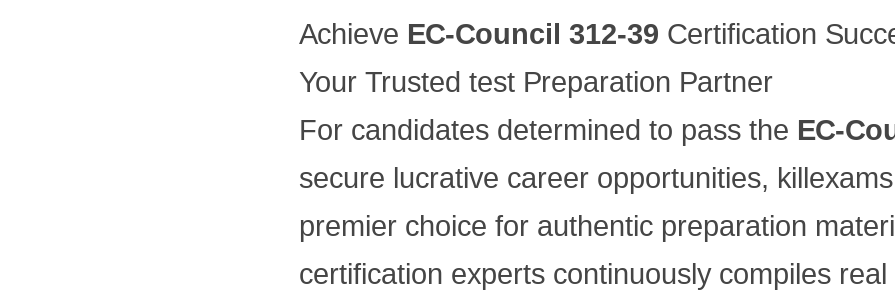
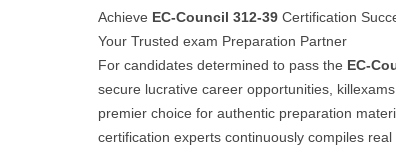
[299,66,773,98] Your Trusted test Preparation Partner -> [98,33,347,49] Your Trusted exam Preparation Partner

